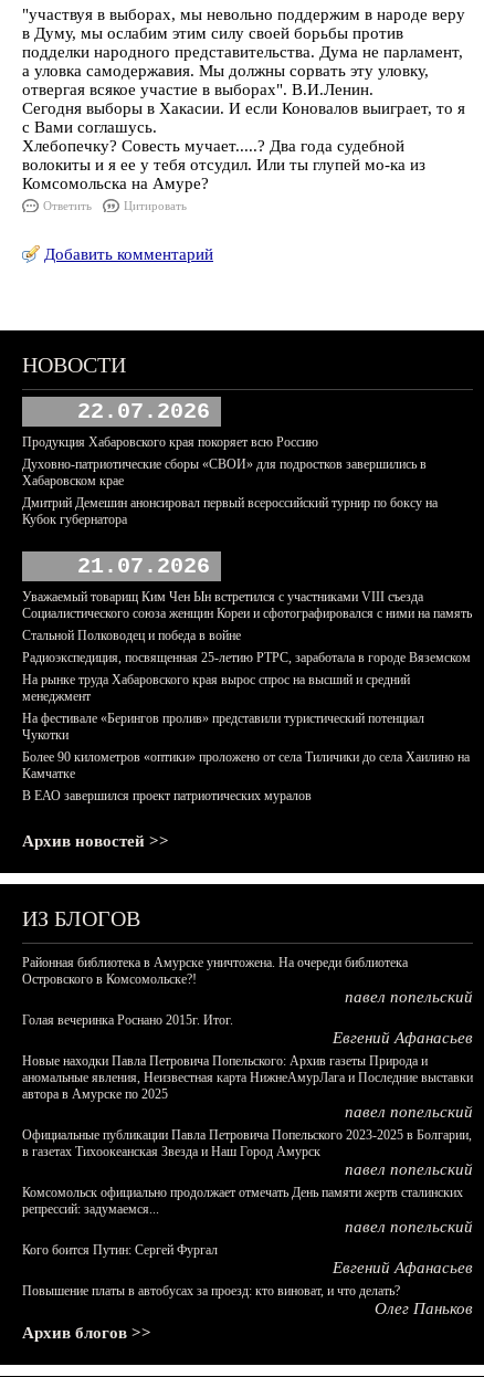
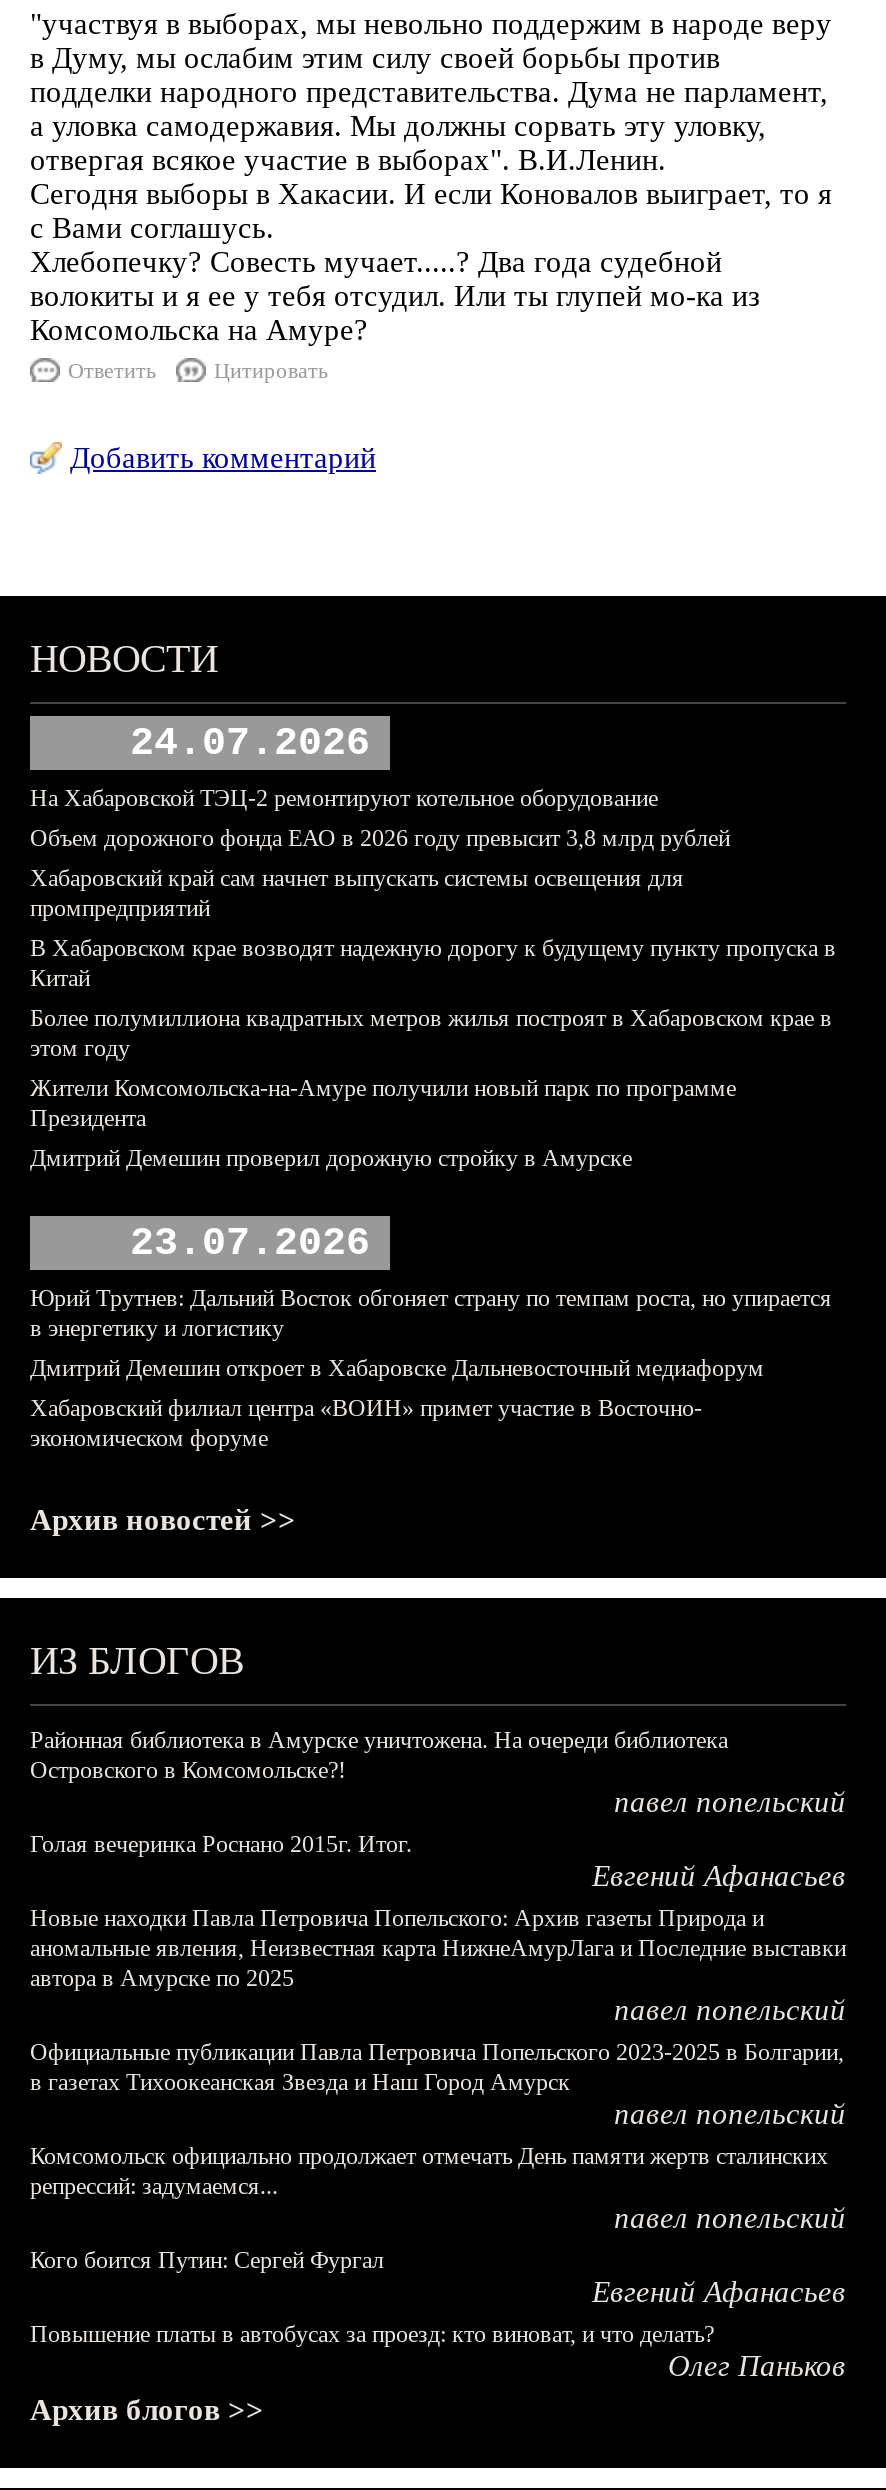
[22,399,438,527] 22.07.2026 | Продукция Хабаровского края покоряет всю Россию | Духовно-патриотические сборы «СВОИ» для подростков завершились в | Хабаровском крае | Дмитрий Демешин анонсировал первый всероссийский турнир по боксу на | Кубок губернатора -> [30,720,836,1172] 24.07.2026 | На Хабаровской ТЭЦ-2 ремонтируют котельное оборудование | Объем дорожного фонда ЕАО в 2026 году превысит 3,8 млрд рублей | Хабаровский край сам начнет выпускать системы освещения для | промпредприятий | В Хабаровском крае возводят надежную дорогу к будущему пункту пропуска в | Китай | Более полумиллиона квадратных метров жилья построят в Хабаровском крае в | этом году | Жители Комсомольска-на-Амуре получили новый парк по программе | Президента | Дмитрий Демешин проверил дорожную стройку в Амурске
[22,554,472,803] 21.07.2026 | Уважаемый товарищ Ким Чен Ын встретился с участниками VIII съезда | Социалистического союза женщин Кореи и сфотографировался с ними на память | Стальной Полководец и победа в войне | Радиоэкспедиция, посвященная 25-летию РТРС, заработала в городе Вяземском | На рынке труда Хабаровского края вырос спрос на высший и средний | менеджмент | На фестивале «Берингов пролив» представили туристический потенциал | Чукотки | Более 90 километров «оптики» проложено от села Тиличики до села Хаилино на | Камчатке | В ЕАО завершился проект патриотических муралов -> [30,1220,832,1452] 23.07.2026 | Юрий Трутнев: Дальний Восток обгоняет страну по темпам роста, но упирается | в энергетику и логистику | Дмитрий Демешин откроет в Хабаровске Дальневосточный медиафорум | Хабаровский филиал центра «ВОИН» примет участие в Восточно- | экономическом форуме

